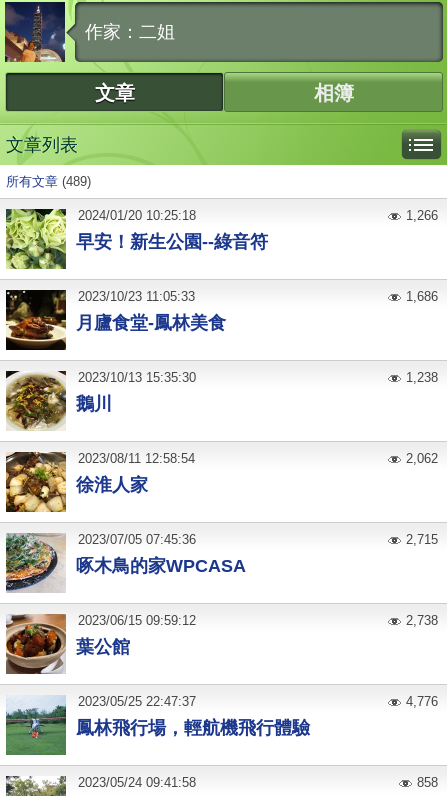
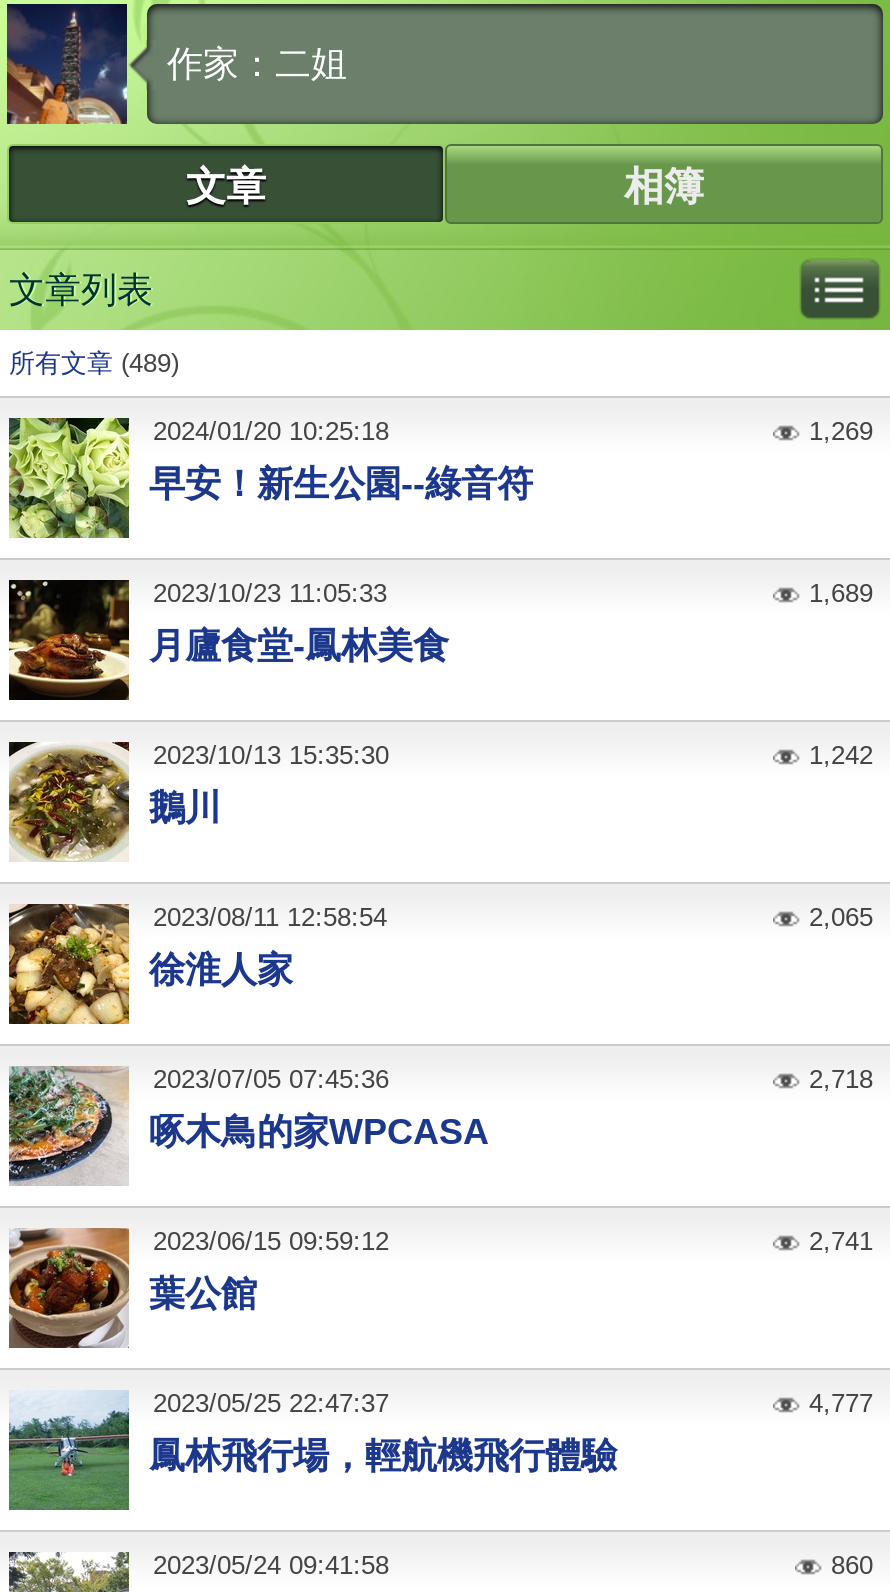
[406,208,438,223] 1,266 -> [809,416,873,446] 1,269
[406,289,438,304] 1,686 -> [809,578,873,608] 1,689
[406,370,438,385] 1,238 -> [809,740,873,770] 1,242
[406,451,438,466] 2,062 -> [809,902,873,932] 2,065
[406,532,438,547] 2,715 -> [809,1064,873,1094] 2,718
[406,613,438,628] 2,738 -> [809,1226,873,1256] 2,741
[406,694,438,709] 4,776 -> [809,1388,873,1418] 4,777
[417,775,438,790] 858 -> [831,1550,873,1580] 860

